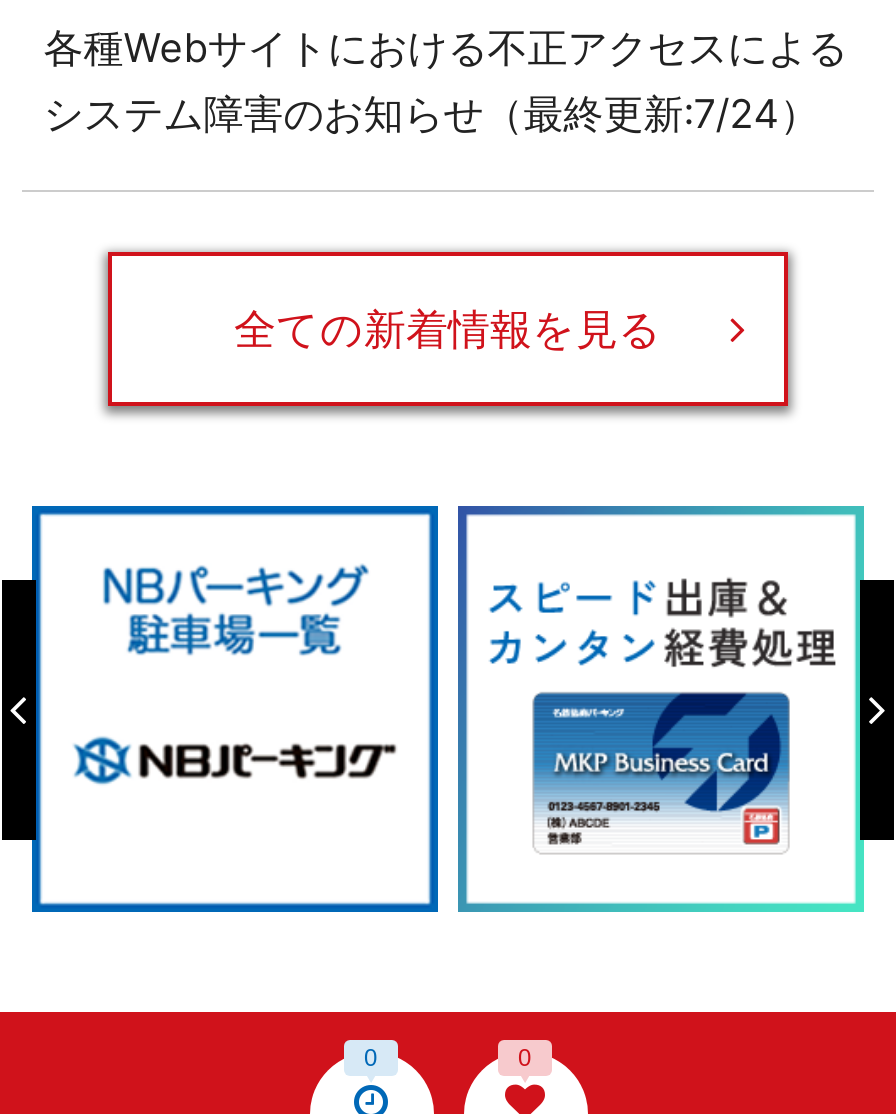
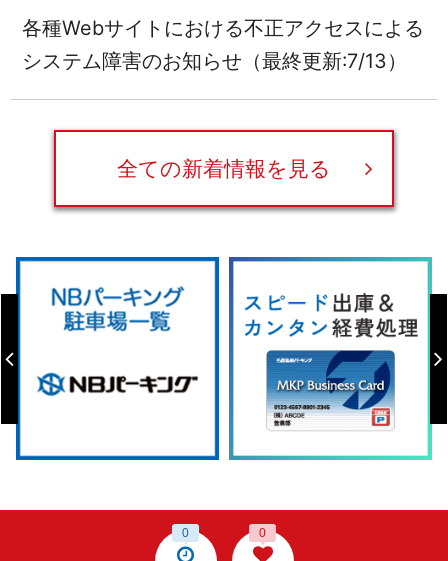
[44,90,820,138] システム障害のお知らせ（最終更新:7/24） -> [22,49,407,73] システム障害のお知らせ（最終更新:7/13）

